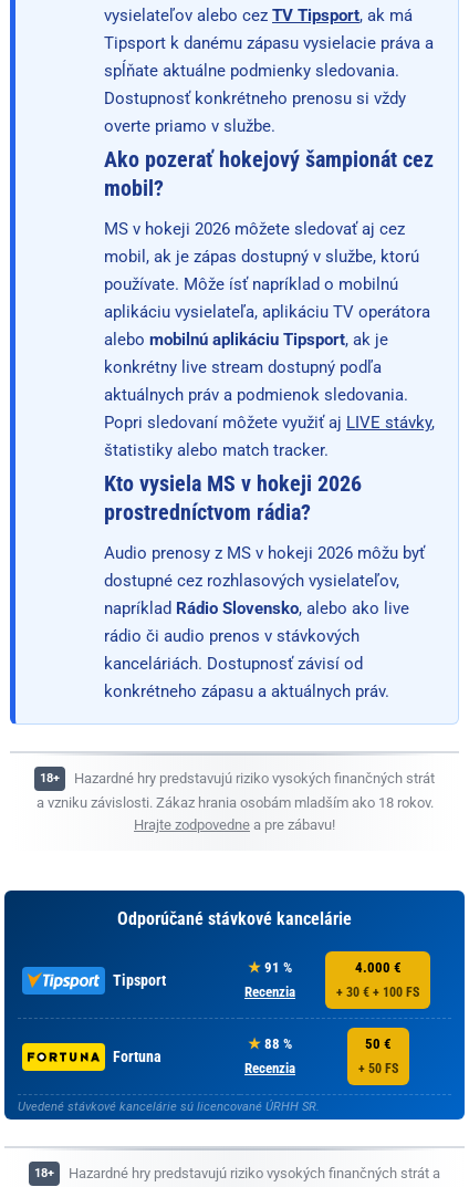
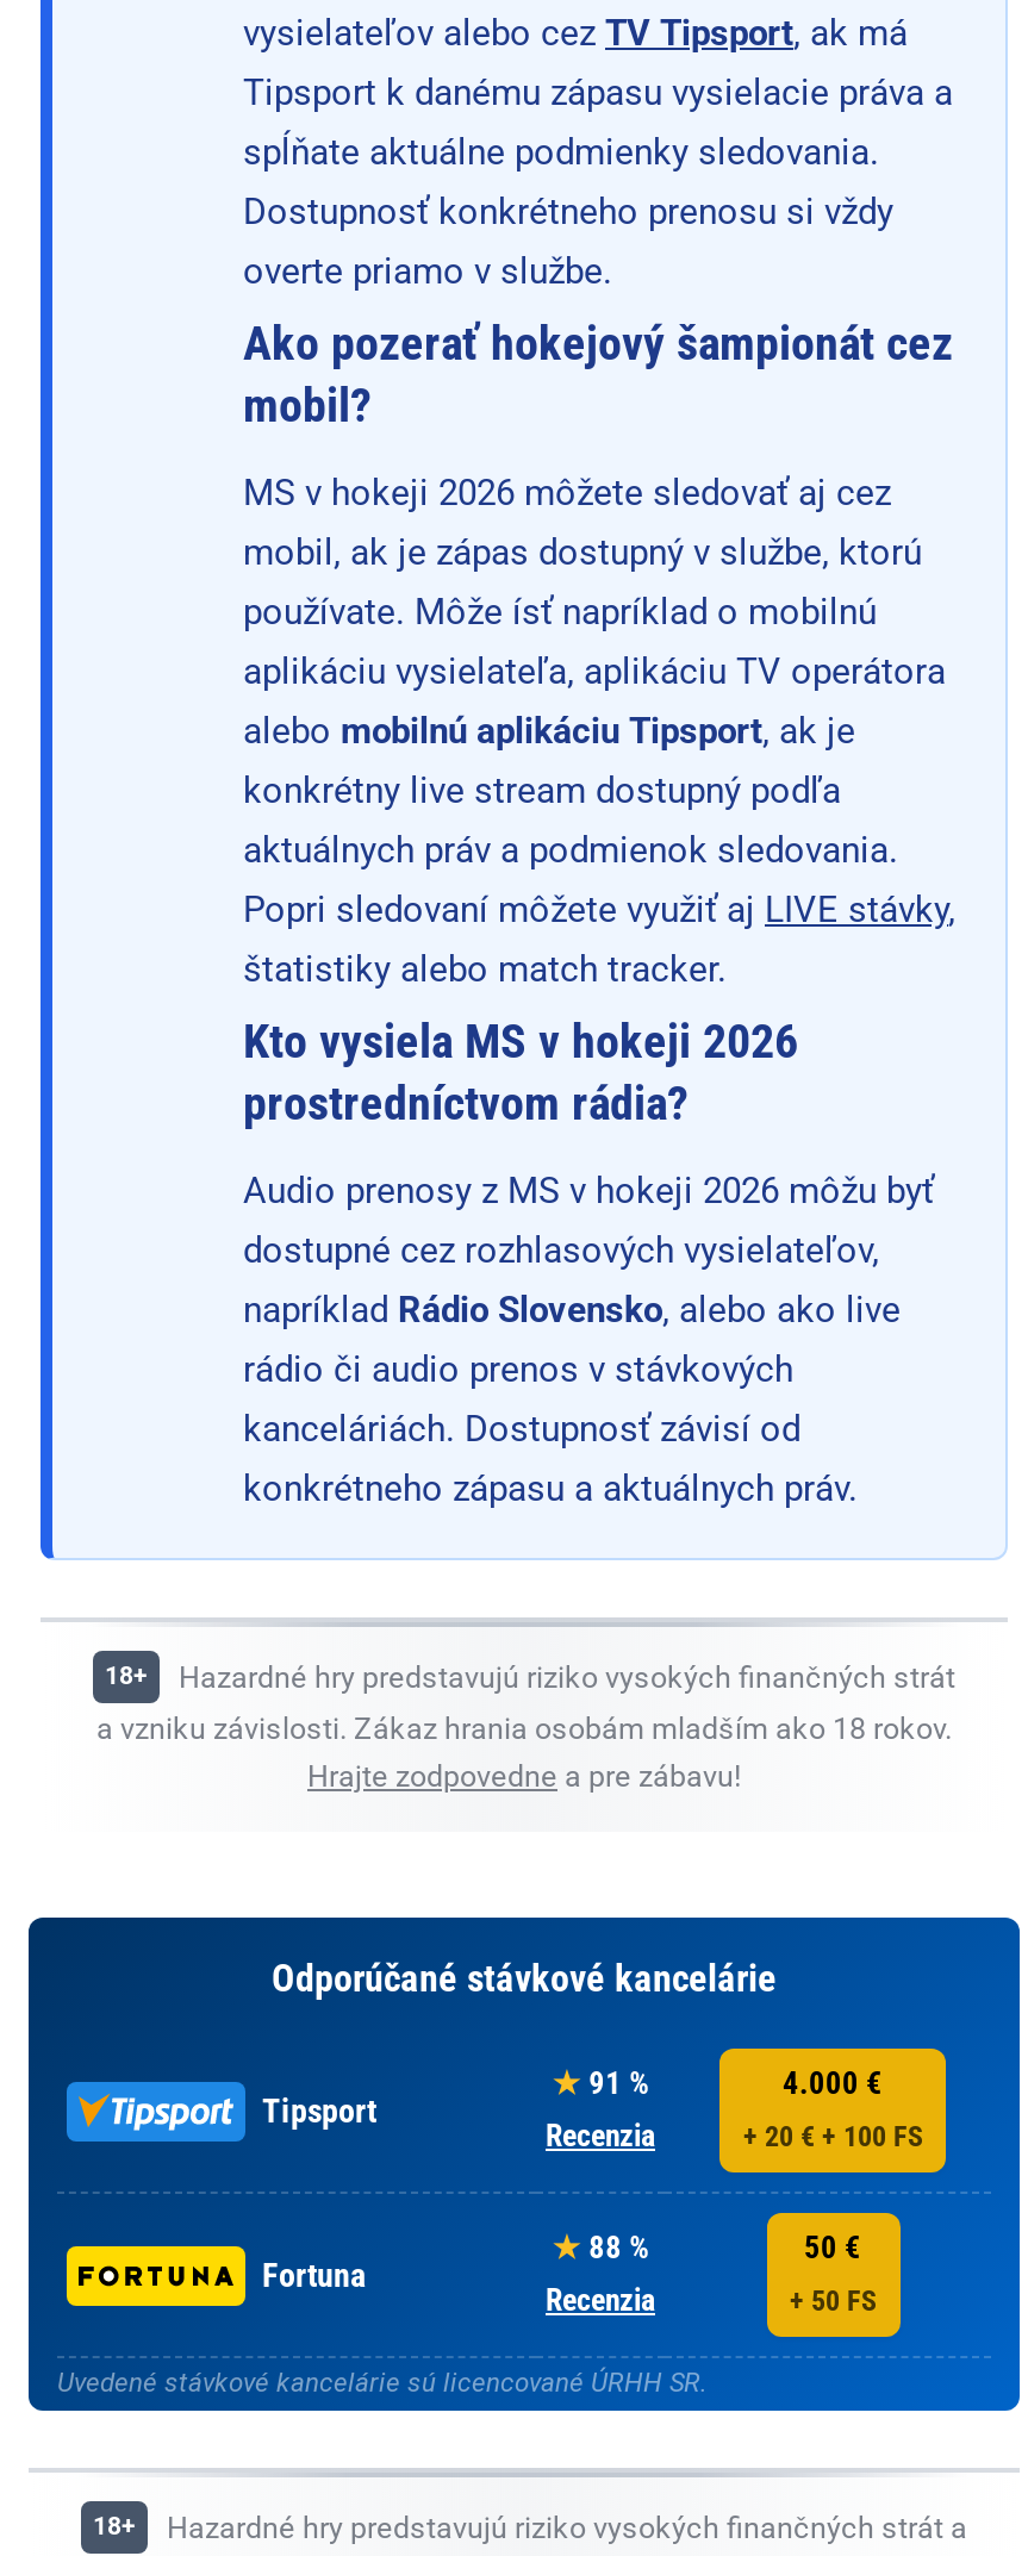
[336,985,419,1000] + 30 € + 100 FS -> [743,2120,922,2153] + 20 € + 100 FS

